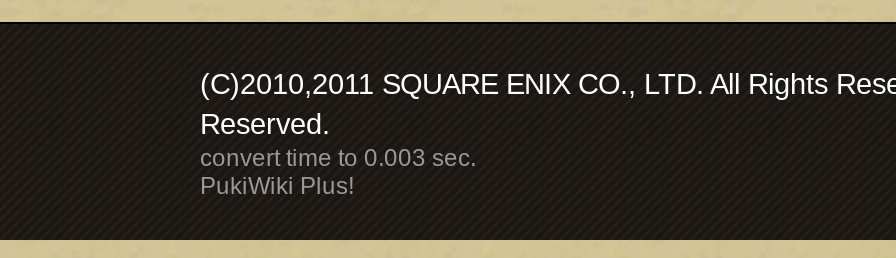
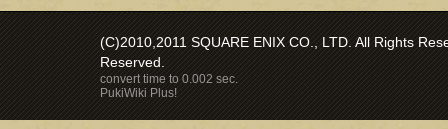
[200,144,476,172] convert time to 0.003 sec. -> [100,72,238,86] convert time to 0.002 sec.

